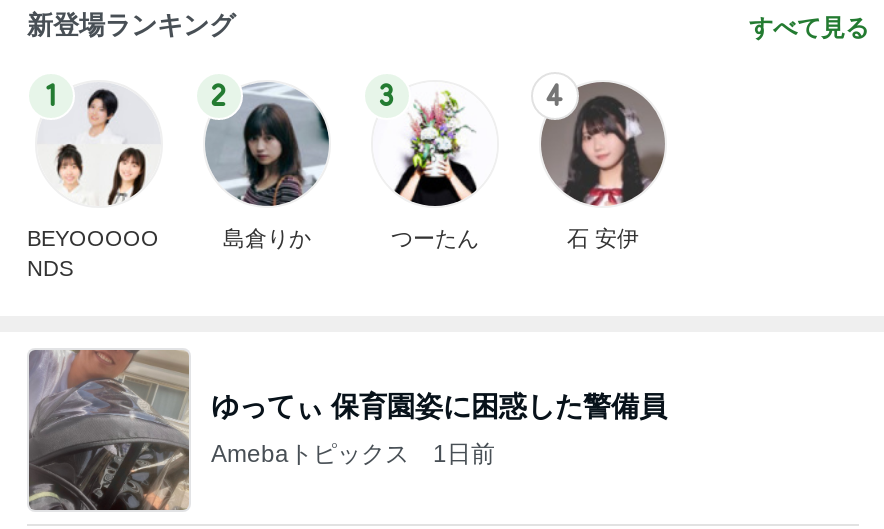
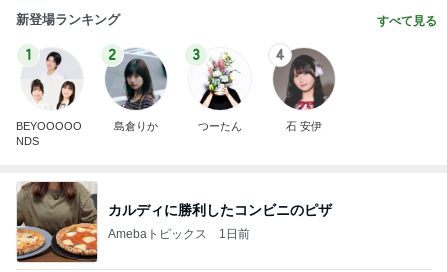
[27,348,667,512] [image] | ゆってぃ 保育園姿に困惑した警備員 -> [16,181,332,263] [image] | カルディに勝利したコンビニのピザ

